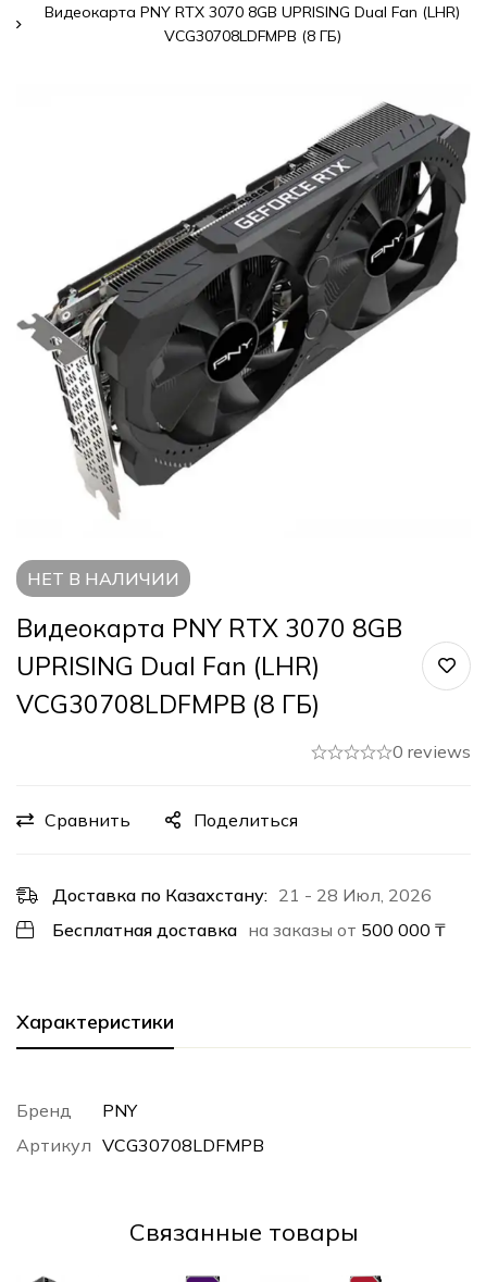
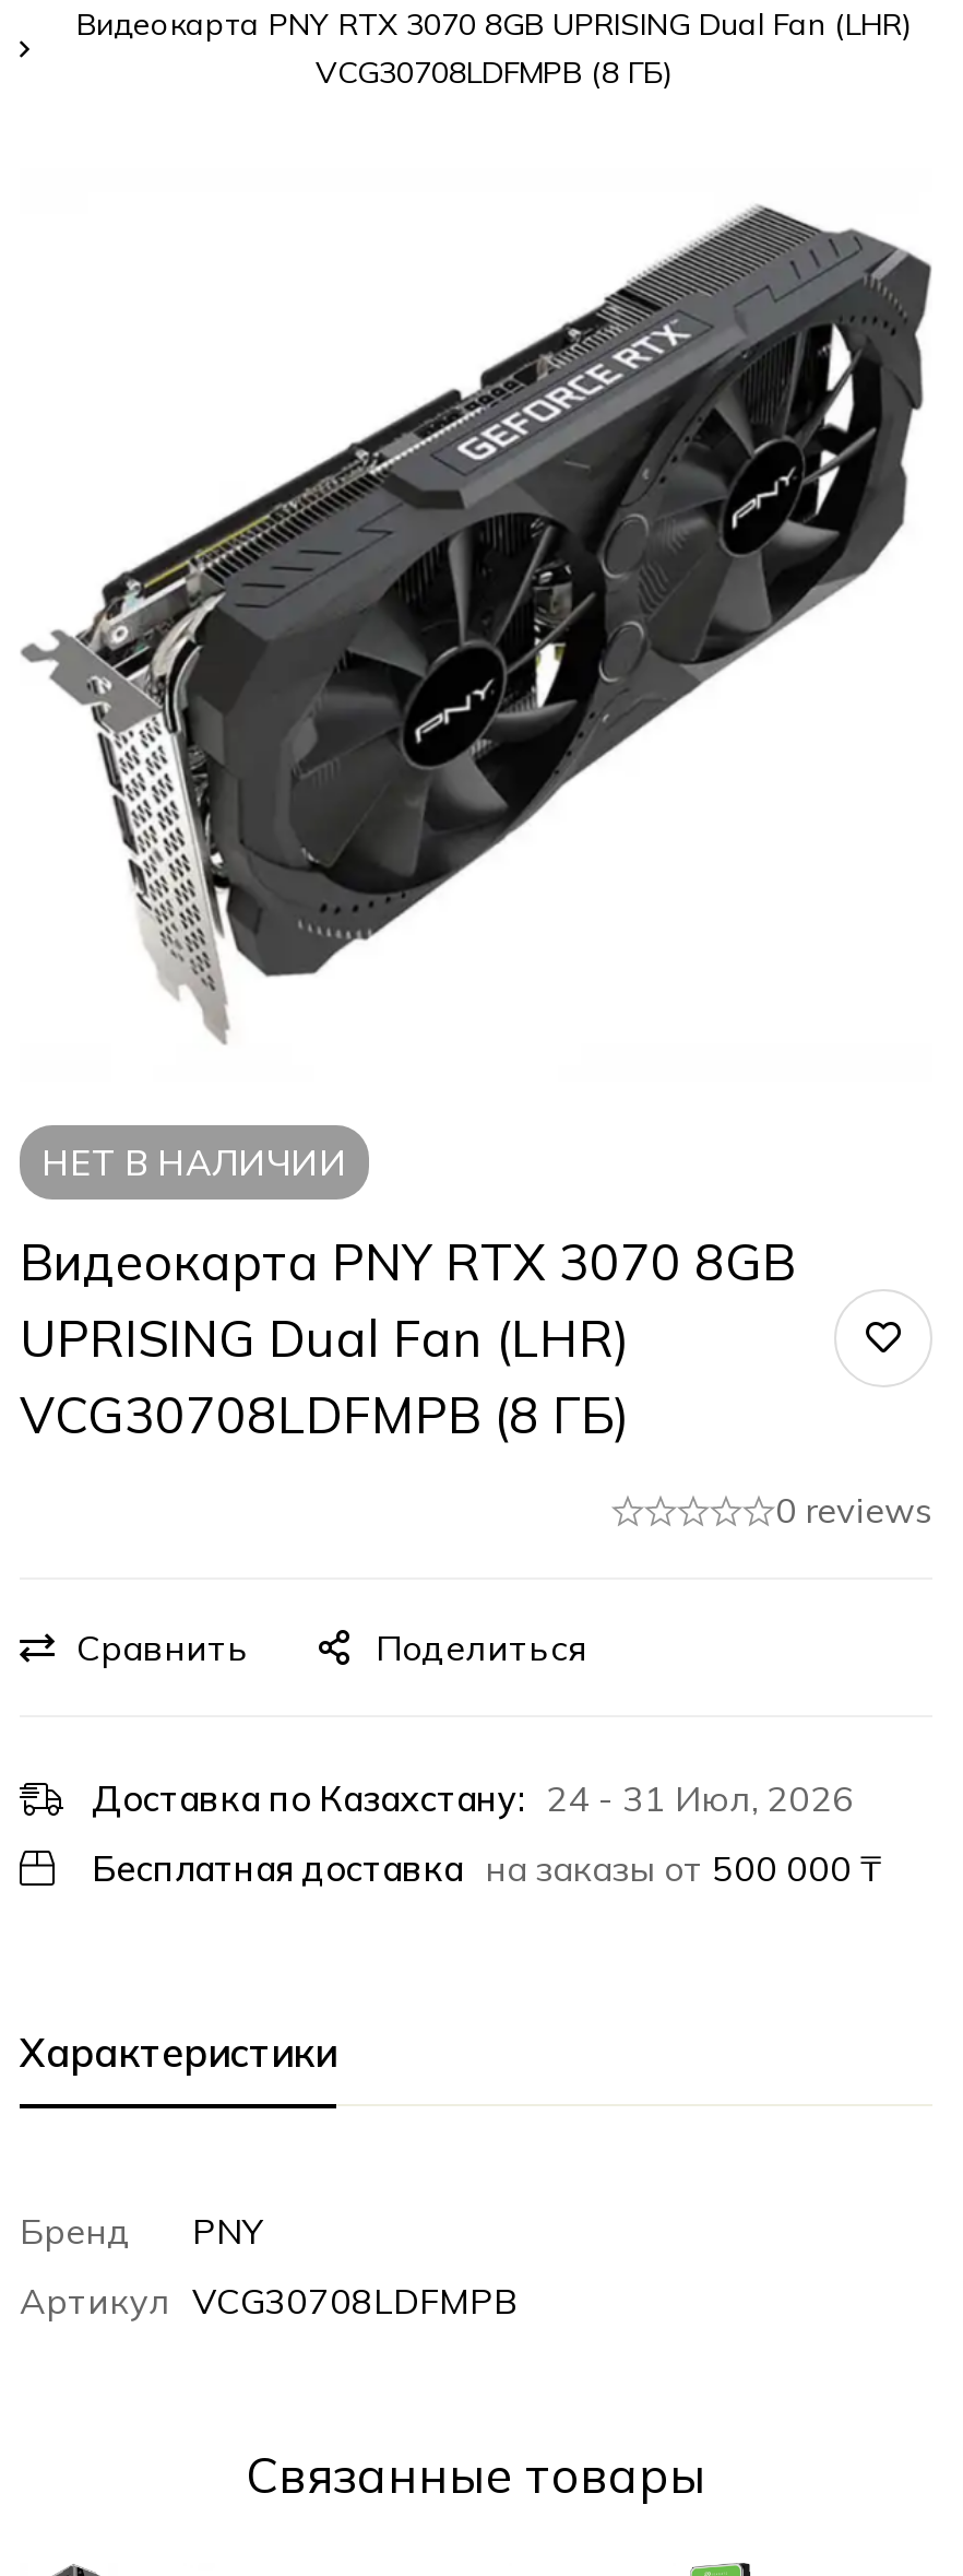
[52,884,432,906] Доставка по Казахстану: 21 - 28 Июл, 2026 -> [92,1776,854,1820] Доставка по Казахстану: 24 - 31 Июл, 2026

